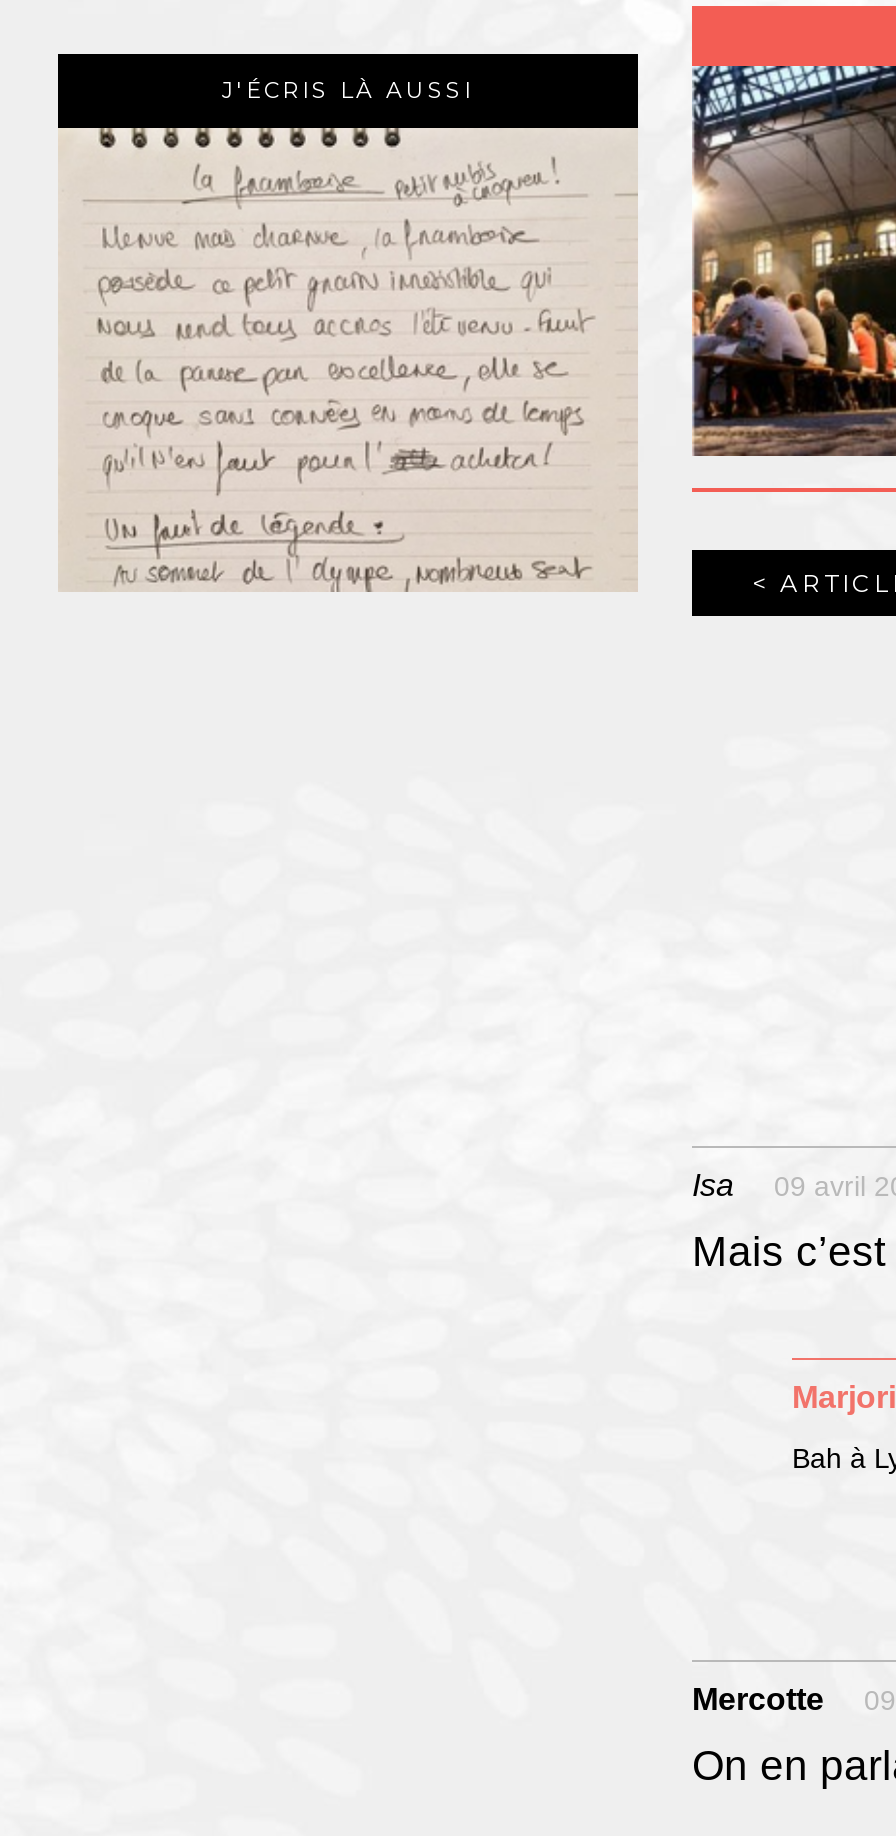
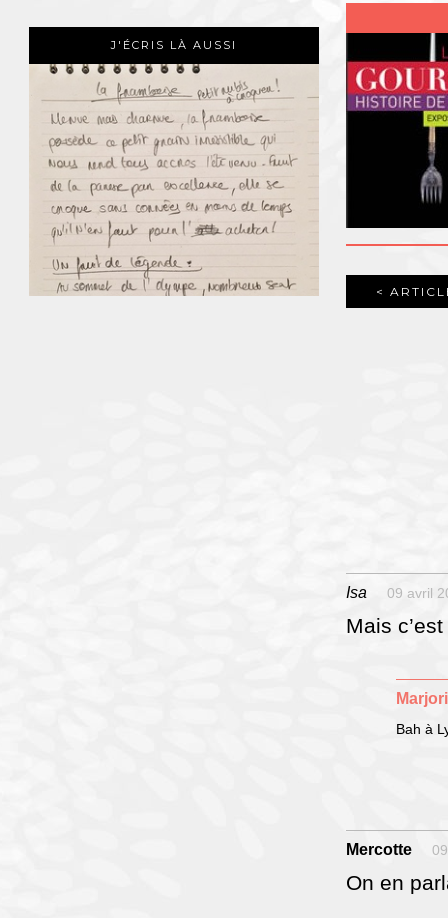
[692,64,890,458] [image] -> [345,32,445,229] [image]

